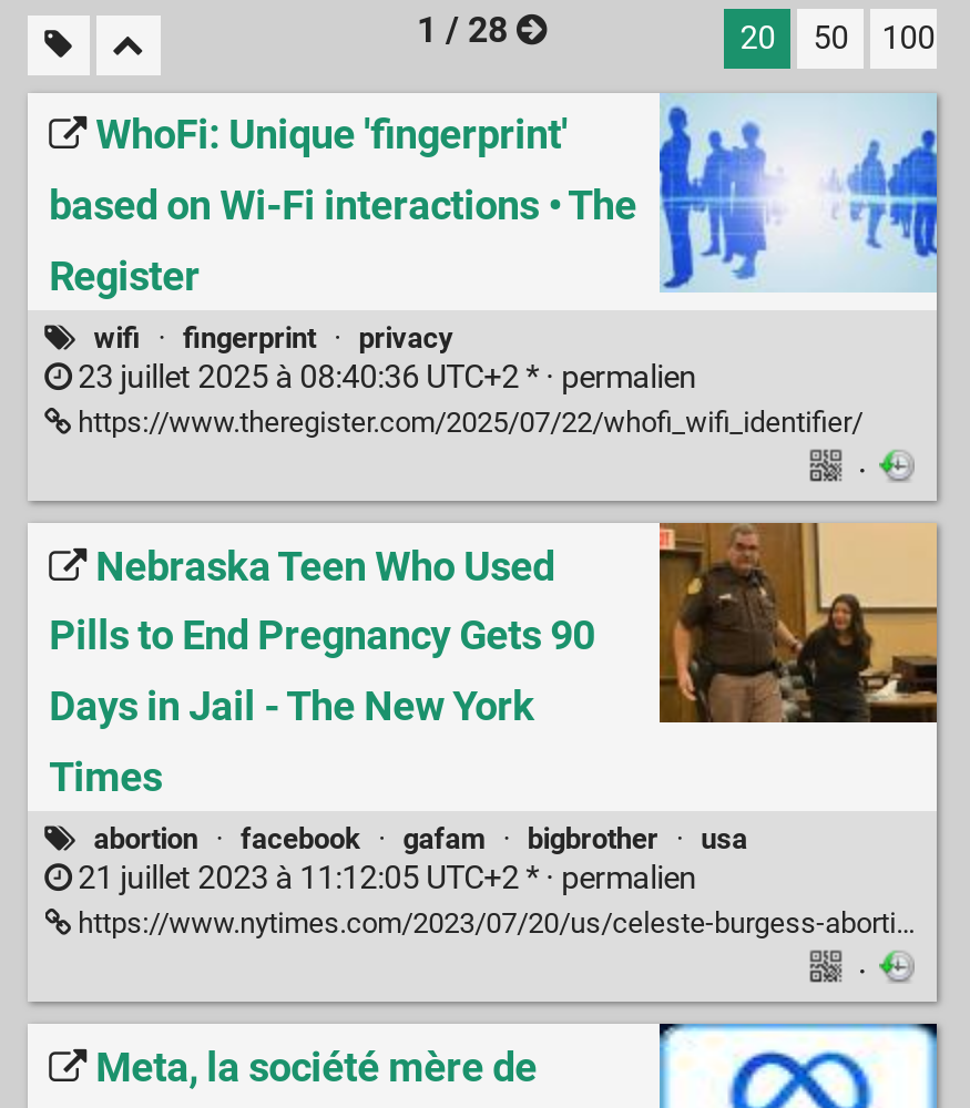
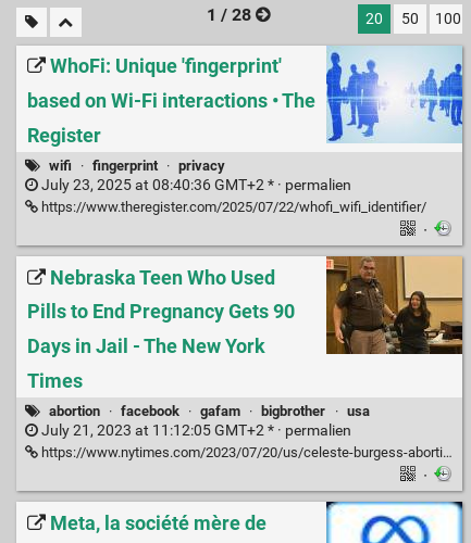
[71,359,697,397] 23 juillet 2025 à 08:40:36 UTC+2 * · permalien -> [38,176,351,195] July 23, 2025 at 08:40:36 GMT+2 * · permalien
[71,860,697,898] 21 juillet 2023 à 11:12:05 UTC+2 * · permalien -> [38,421,351,440] July 21, 2023 at 11:12:05 GMT+2 * · permalien

